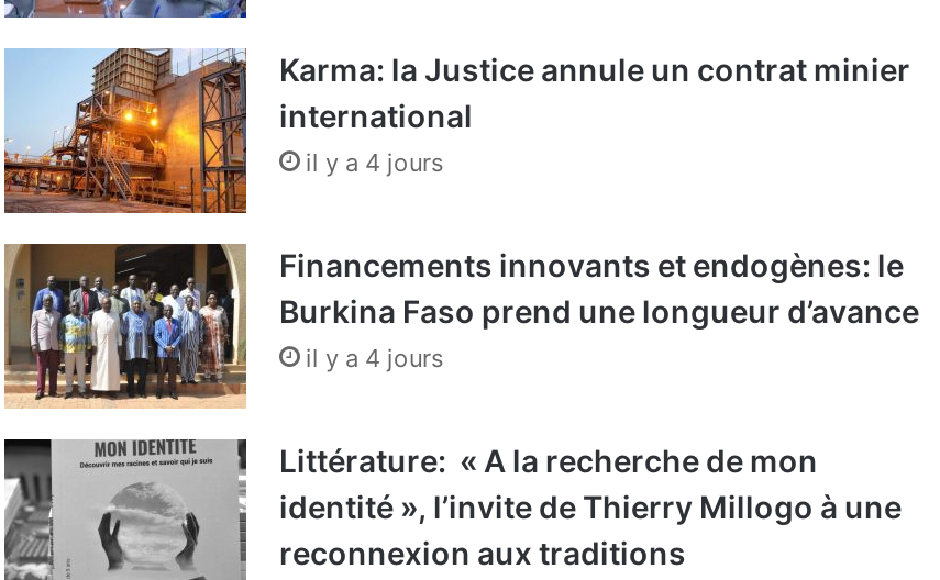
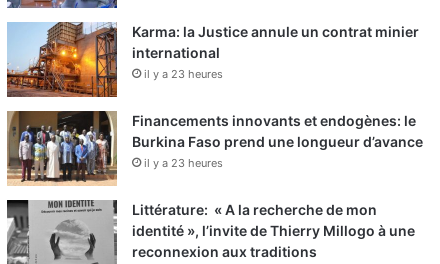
[306,147,444,178] il y a 4 jours -> [144,67,223,81] il y a 23 heures
[306,343,444,374] il y a 4 jours -> [144,156,223,170] il y a 23 heures

